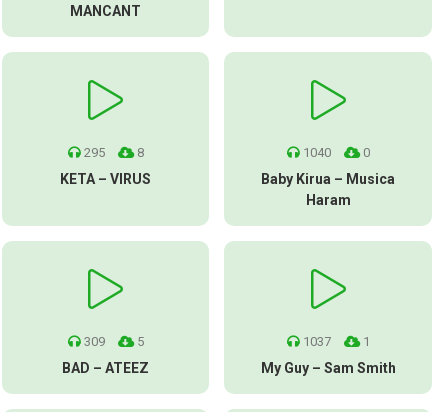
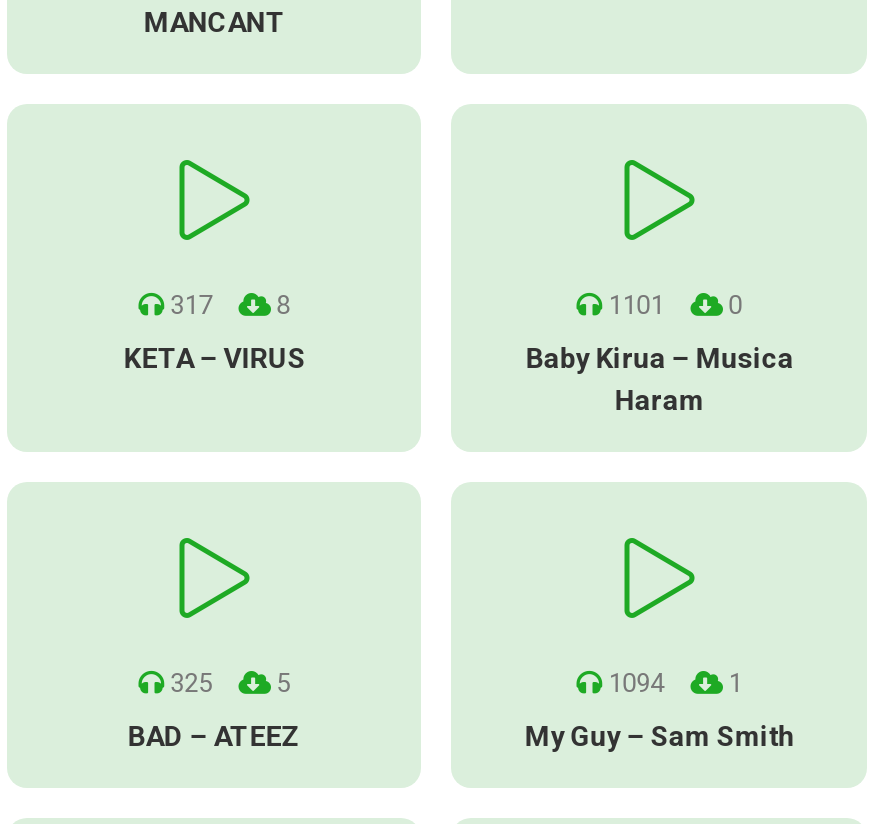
[81,145,144,160] 295 8 -> [164,290,290,320] 317 8
[300,145,370,160] 1040 0 -> [603,290,743,320] 1101 0
[81,334,144,349] 309 5 -> [164,668,290,698] 325 5
[300,334,370,349] 1037 1 -> [603,668,743,698] 1094 1

